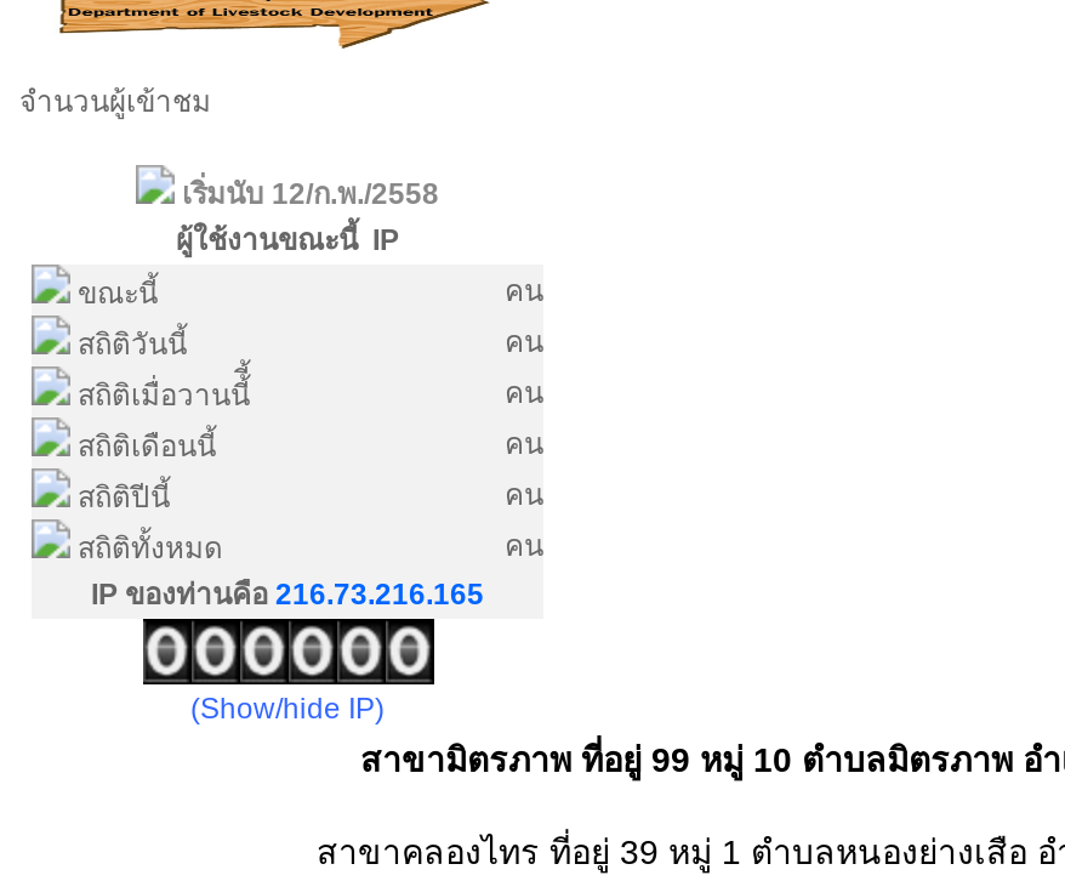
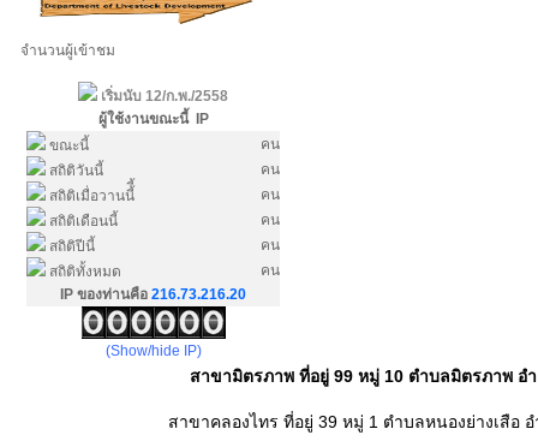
[91,578,484,612] IP ของท่านคือ216.73.216.165 -> [60,286,246,303] IP ของท่านคือ216.73.216.20

